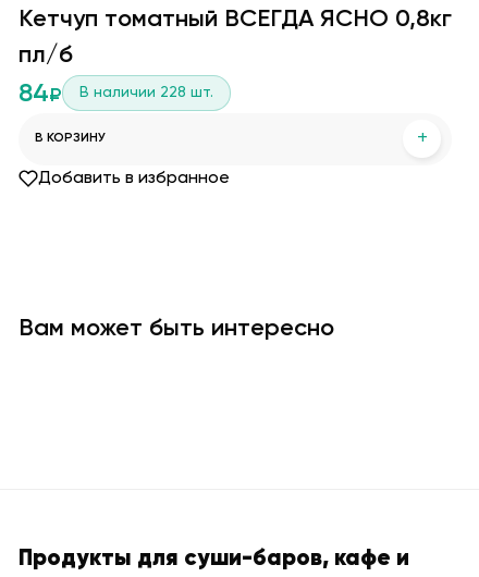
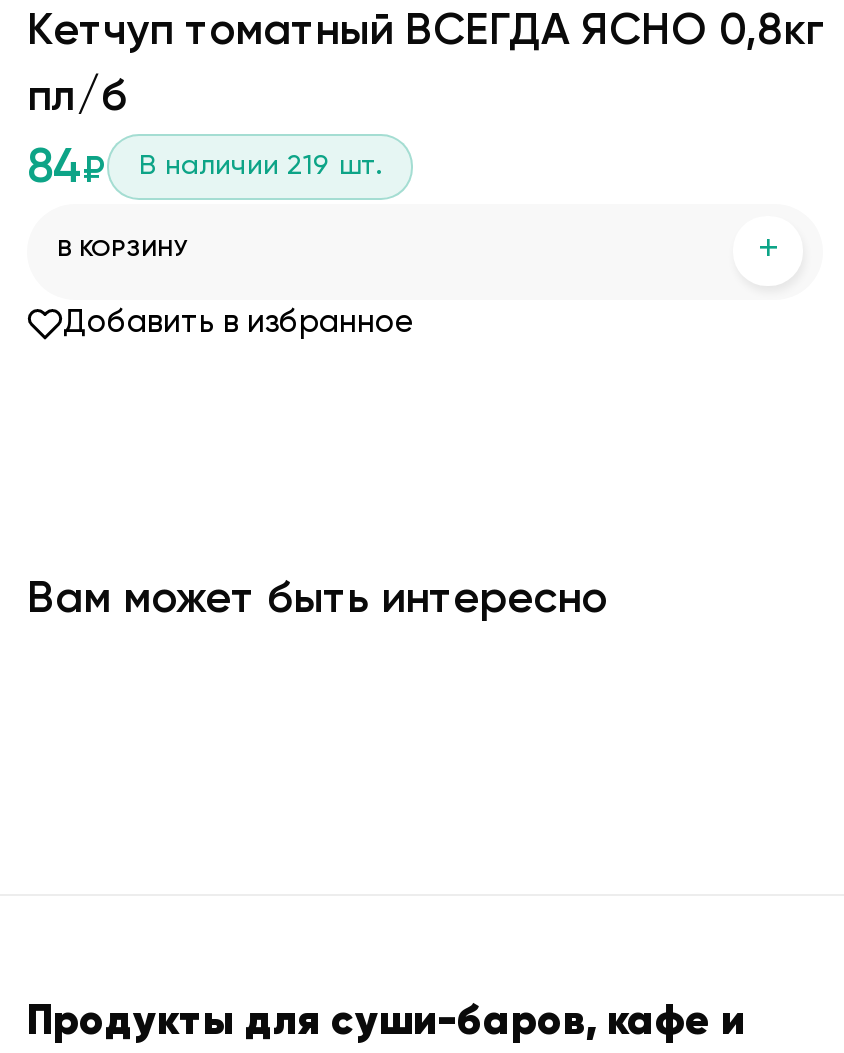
[19,80,213,106] 84₽ В наличии 228 шт. -> [27,143,381,191] 84₽ В наличии 219 шт.

